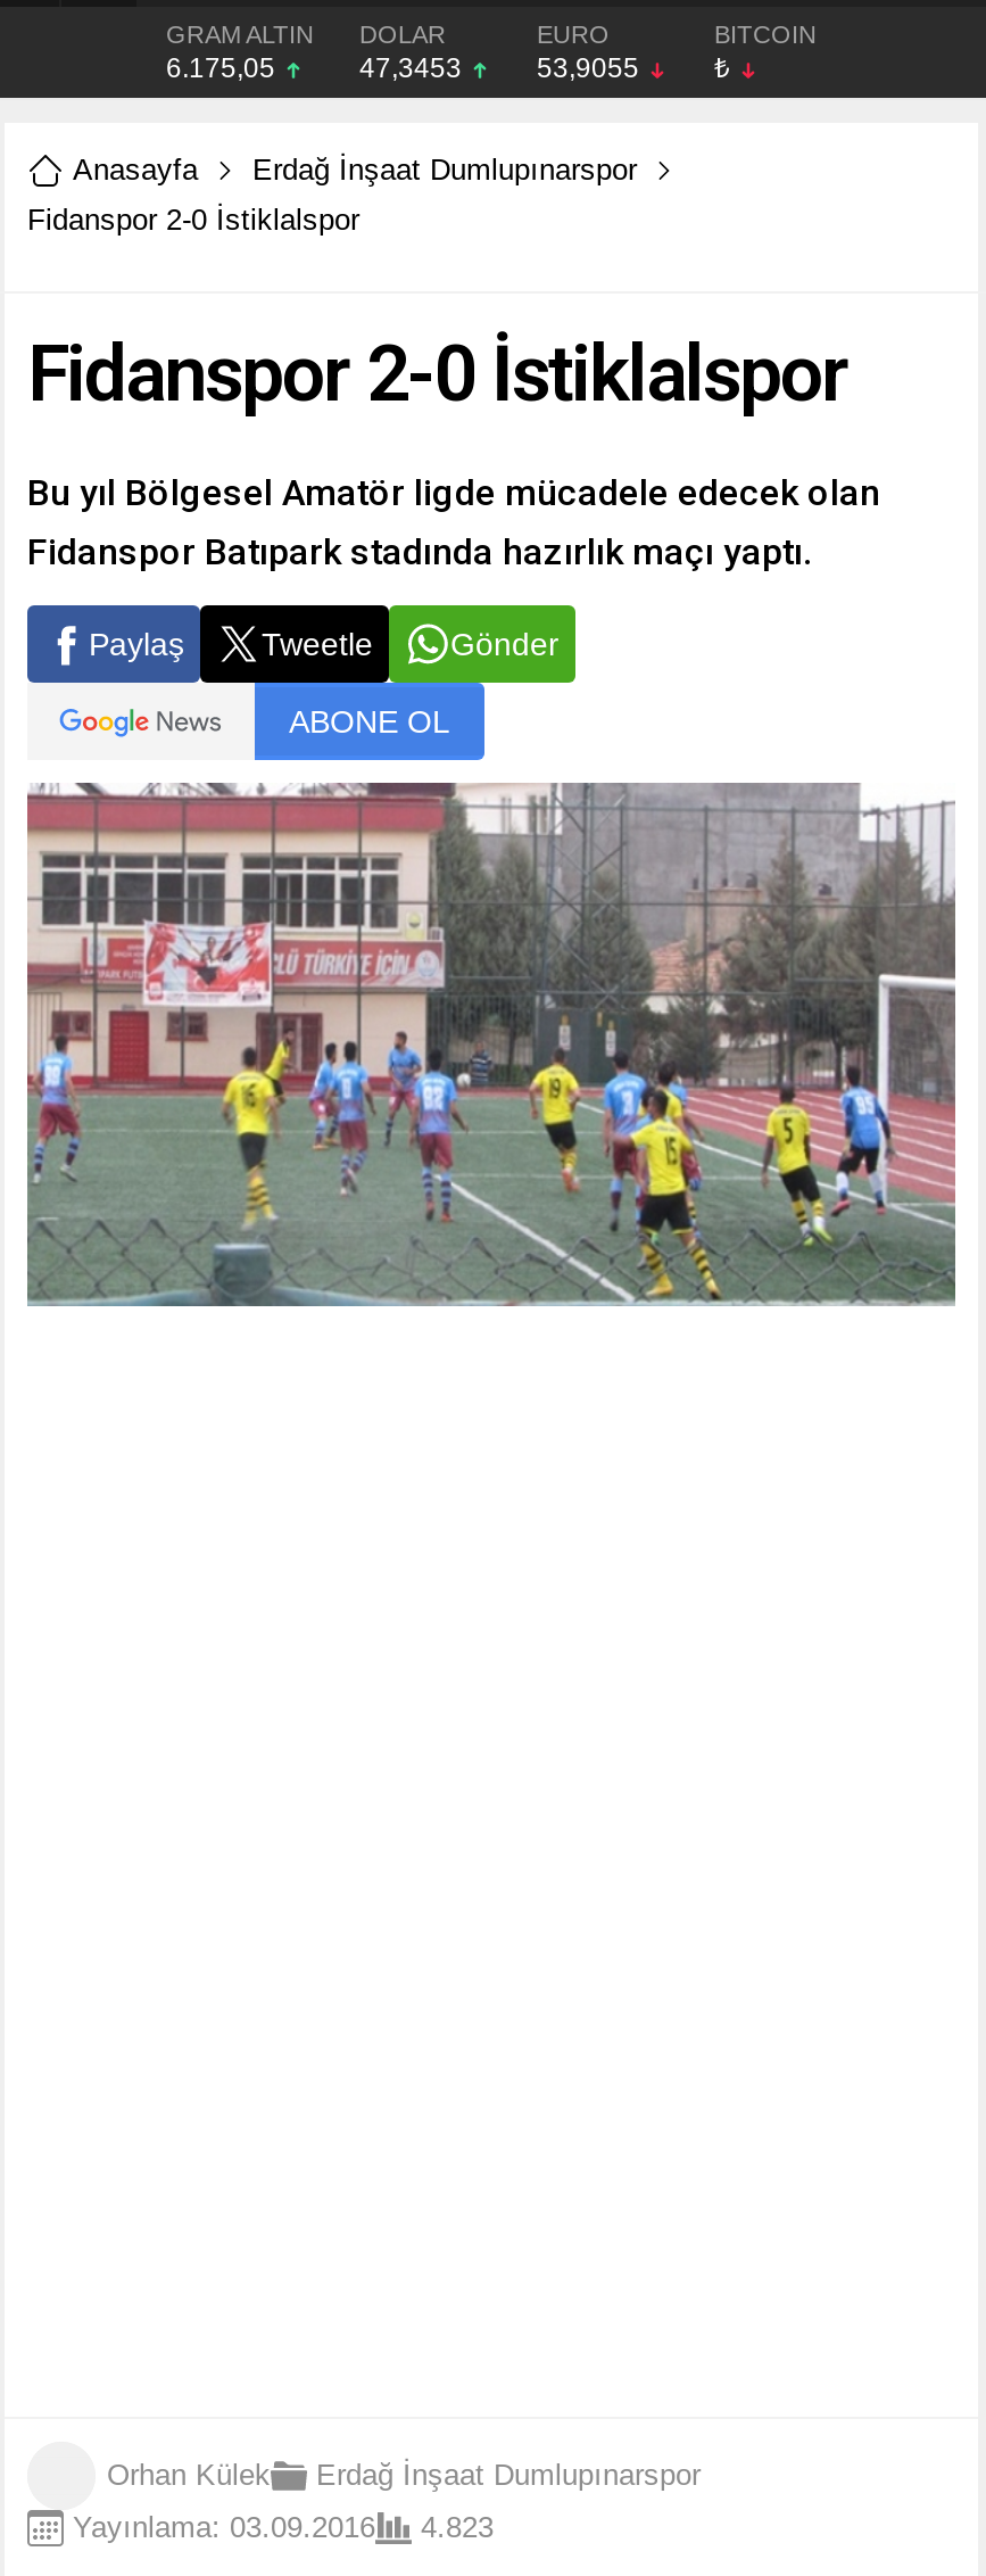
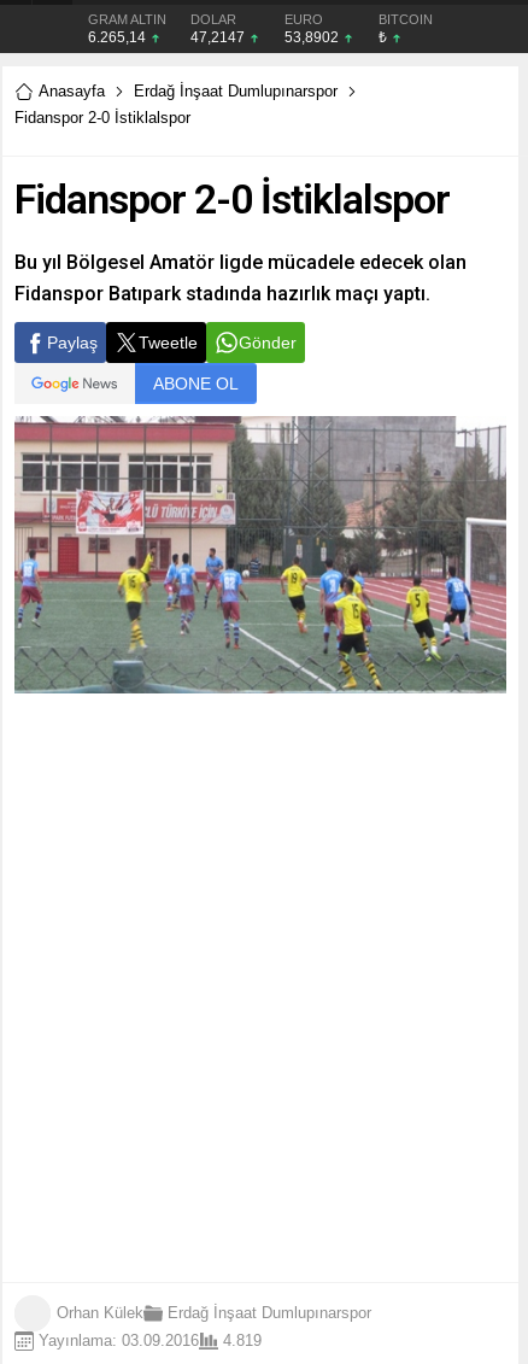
[166,52,282,84] 6.175,05 -> [88,29,149,46] 6.265,14
[359,52,469,84] 47,3453 -> [190,29,248,46] 47,2147
[537,52,646,84] 53,9055 -> [284,29,342,46] 53,8902
[73,2510,494,2544] Yayınlama: 03.09.2016 4.823 -> [39,1331,262,1350] Yayınlama: 03.09.2016 4.819

